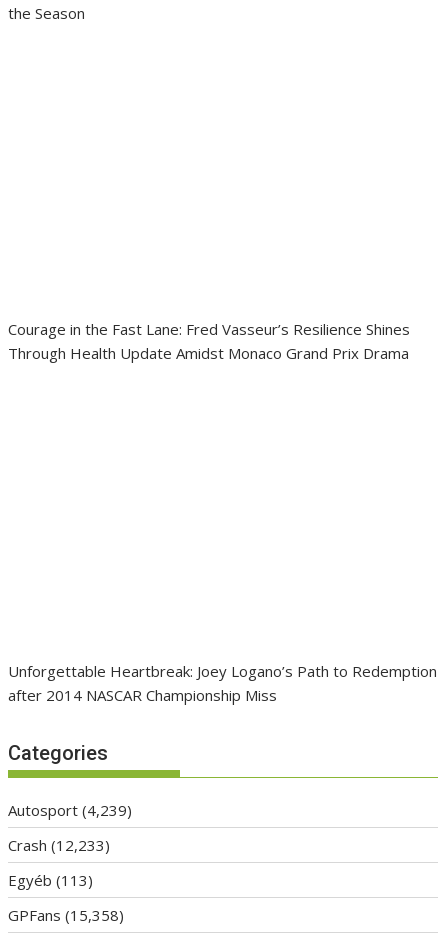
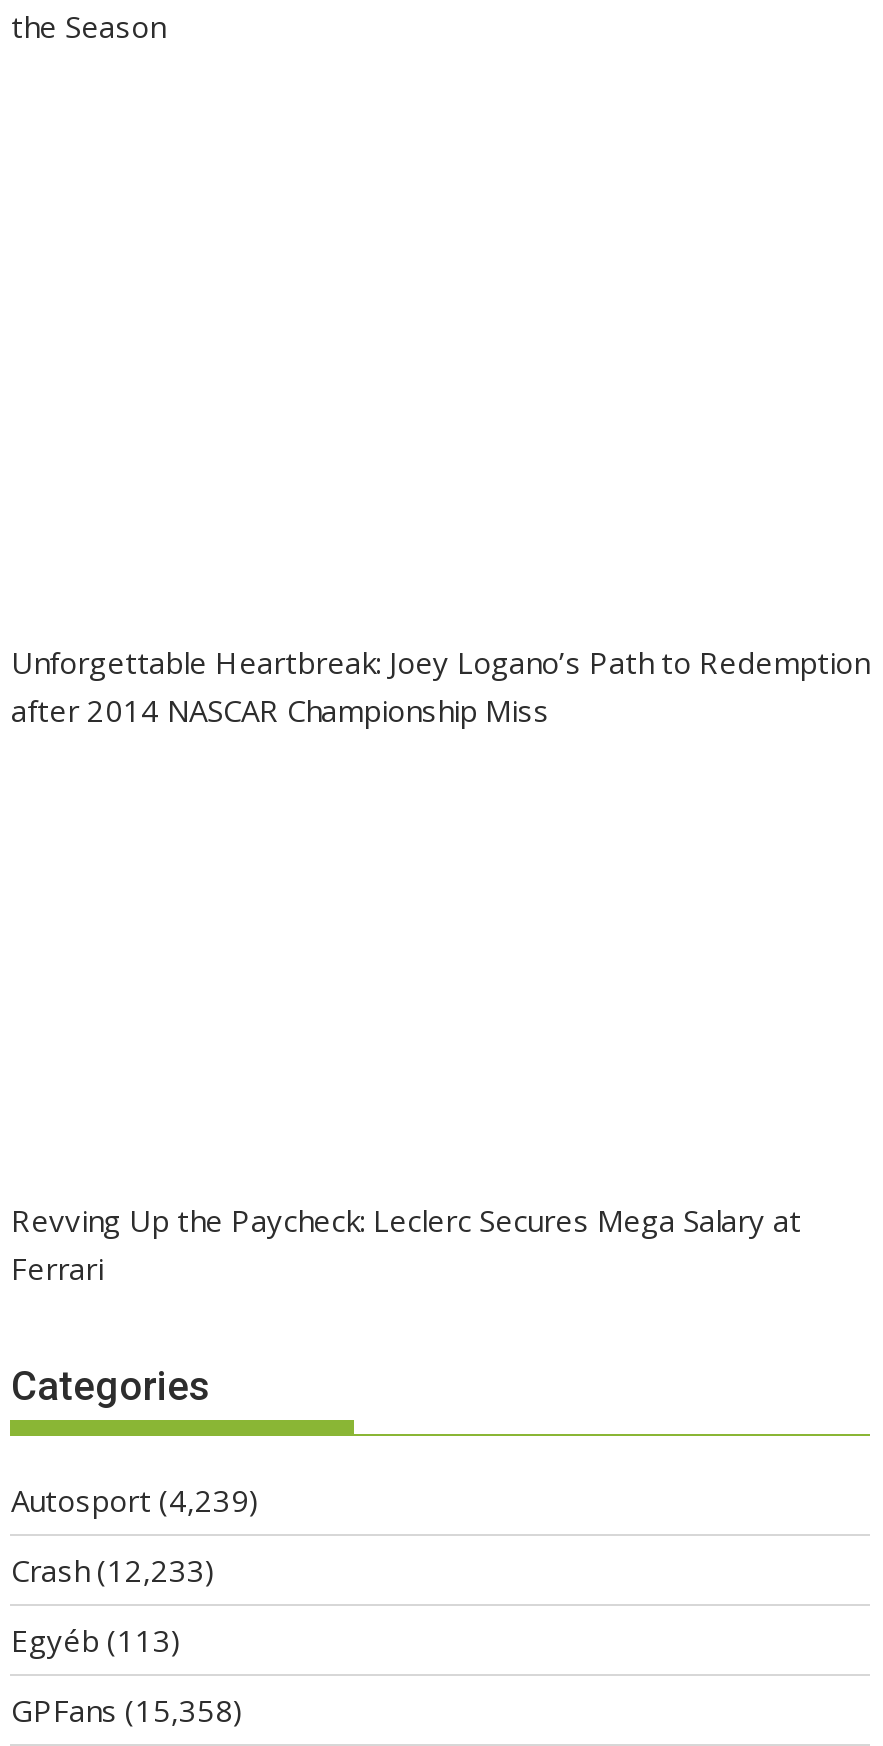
[8,319,410,363] Courage in the Fast Lane: Fred Vasseur’s Resilience Shines | Through Health Update Amidst Monaco Grand Prix Drama -> none
moved [8,661,437,705] -> [11,642,869,730]: Unforgettable Heartbreak: Joey Logano’s Path to Redemption | after 2014 NASCAR Championship Miss
none -> [11,1200,801,1288] Revving Up the Paycheck: Leclerc Secures Mega Salary at | Ferrari

